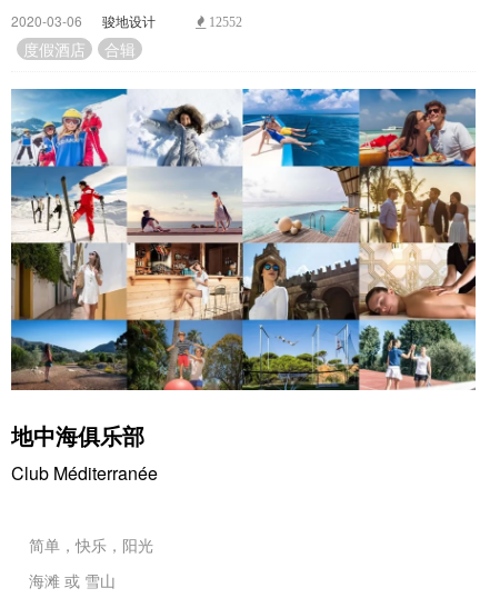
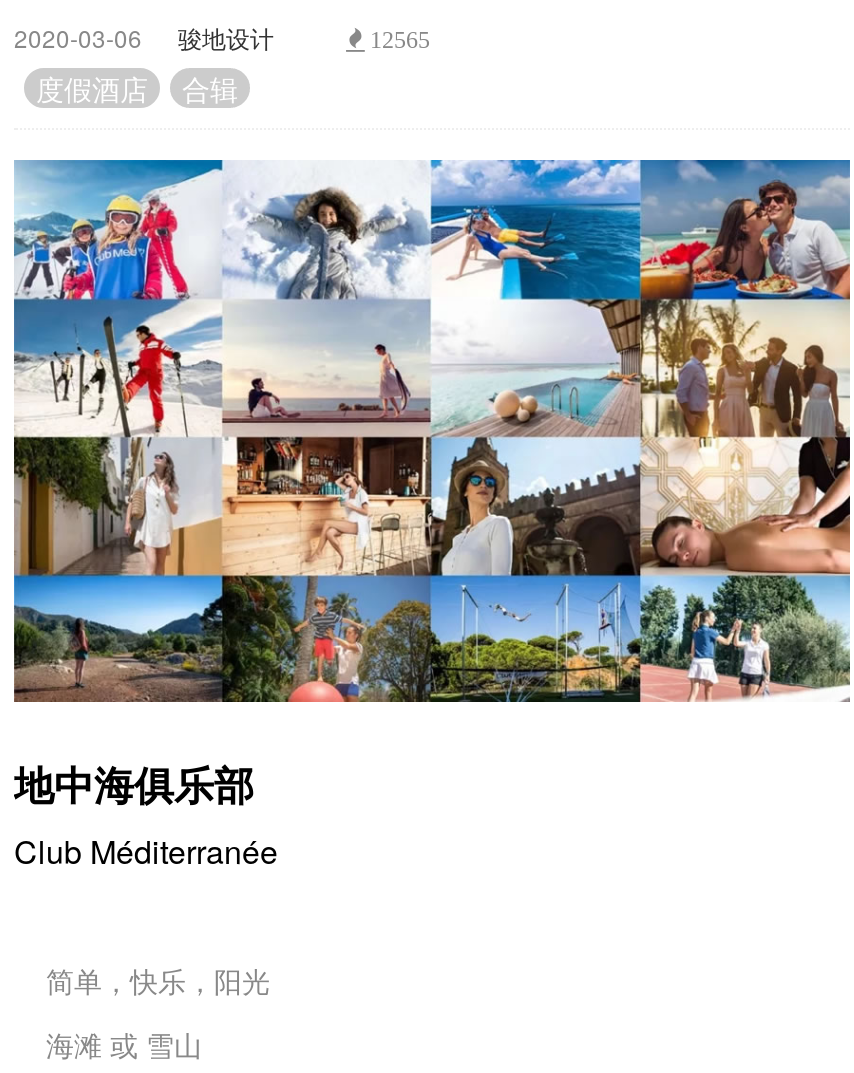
[206,15,242,28] 12552 -> [364,27,430,51] 12565

